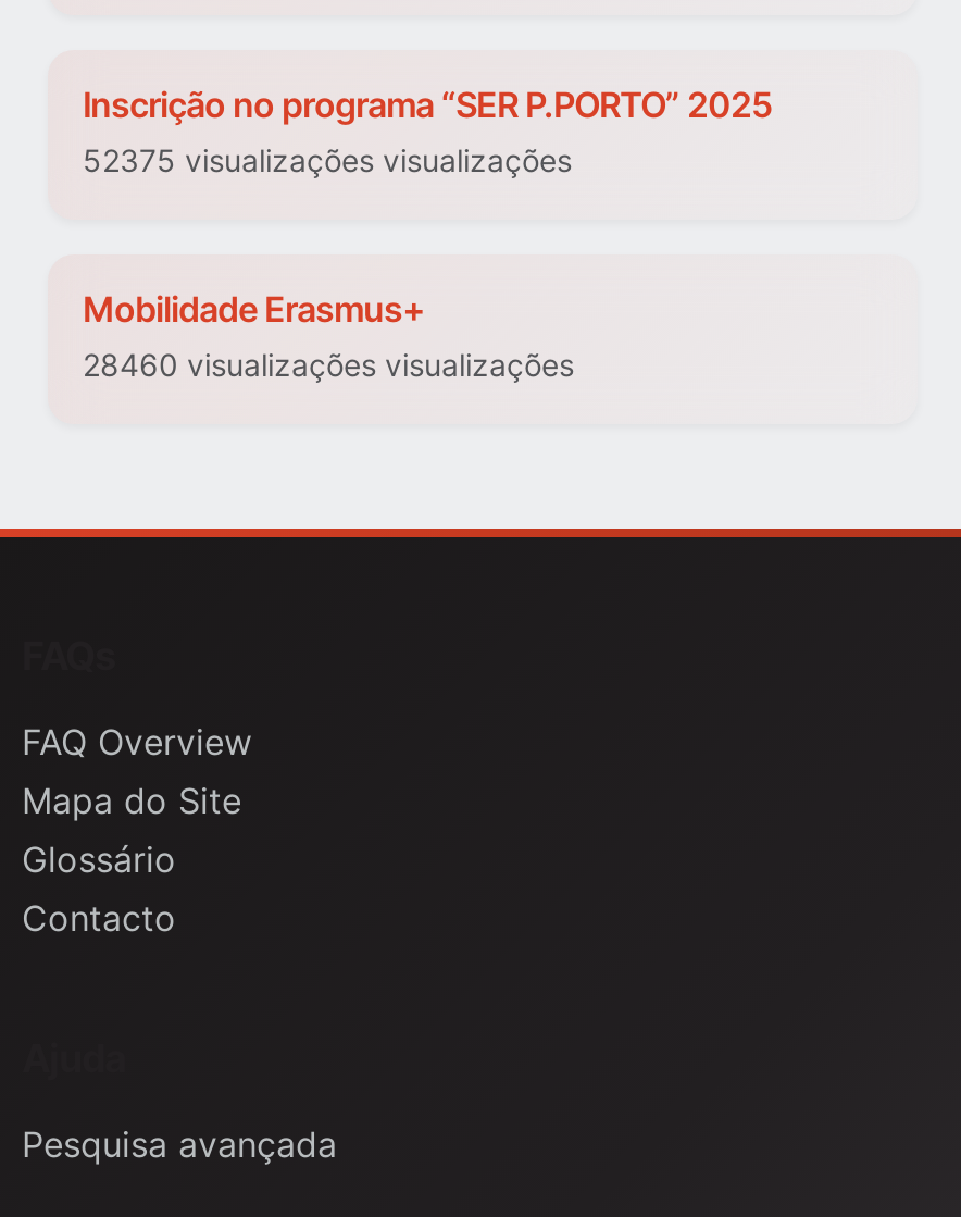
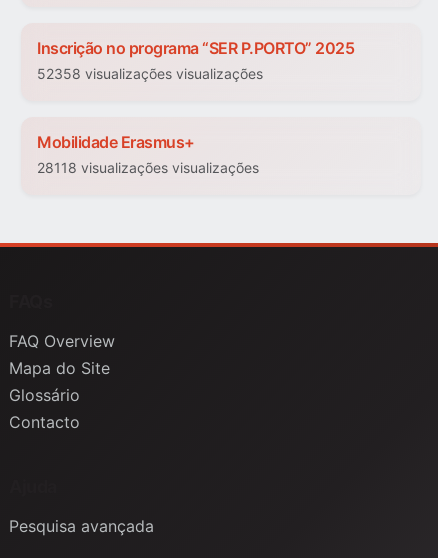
[83,142,572,179] 52375 visualizações visualizações -> [37,65,263,82] 52358 visualizações visualizações
[83,347,574,384] 28460 visualizações visualizações -> [37,159,259,176] 28118 visualizações visualizações

